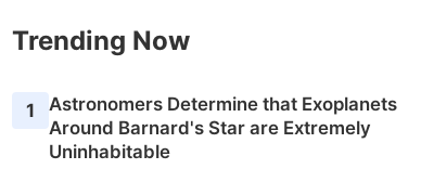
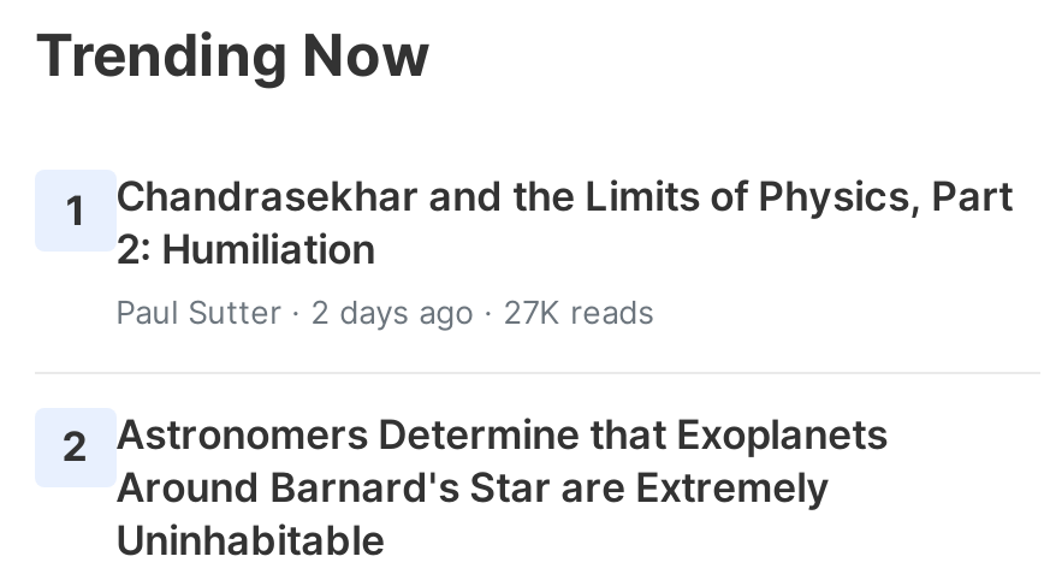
[48,94,397,115] Astronomers Determine that Exoplanets -> [62,173,1013,471] Chandrasekhar and the Limits of Physics, Part | 2: Humiliation | Paul Sutter · 2 days ago · 27K reads | 2 Astronomers Determine that Exoplanets

